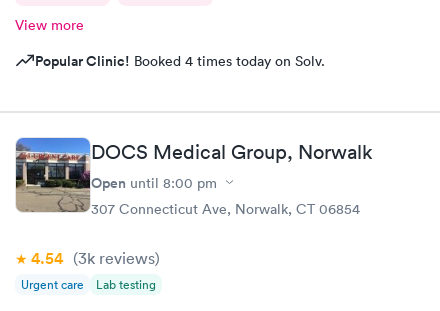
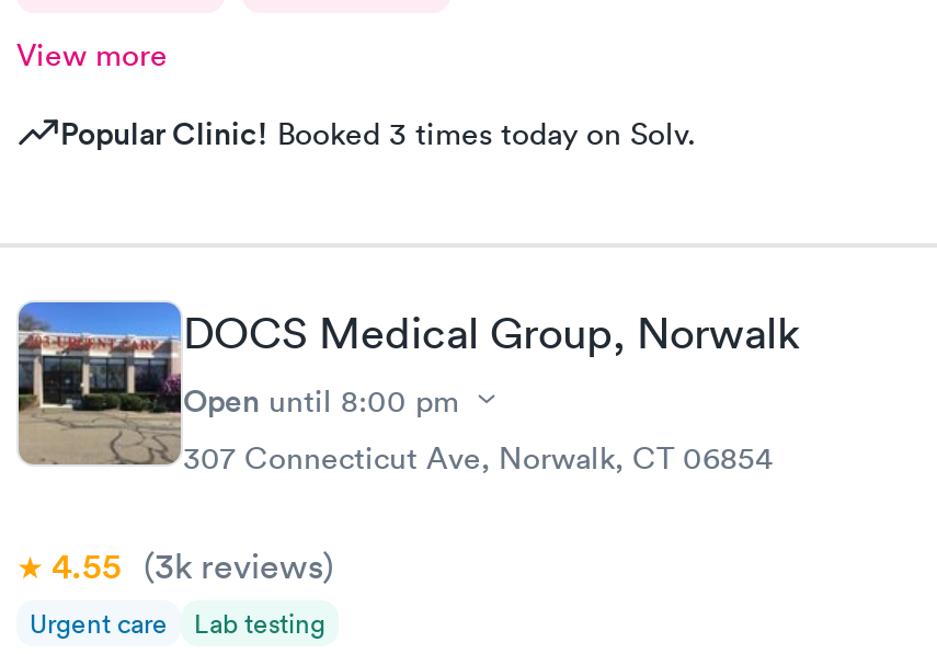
[35,51,325,71] Popular Clinic! Booked 4 times today on Solv. -> [60,112,696,156] Popular Clinic! Booked 3 times today on Solv.
[31,247,160,268] 4.54 (3k reviews) -> [52,542,334,588] 4.55 (3k reviews)

